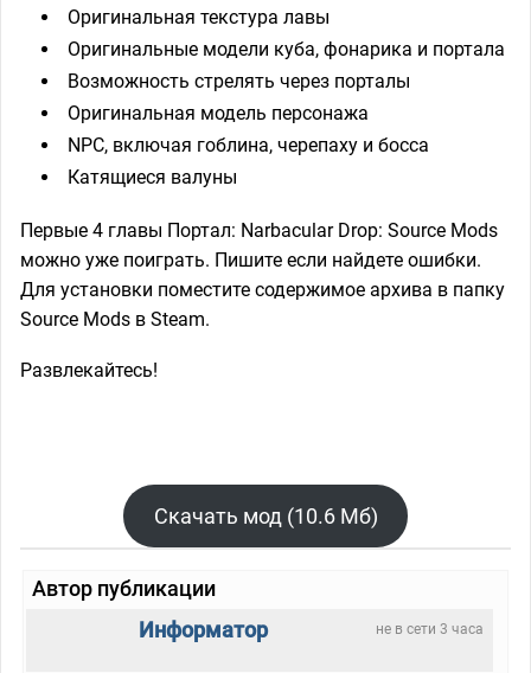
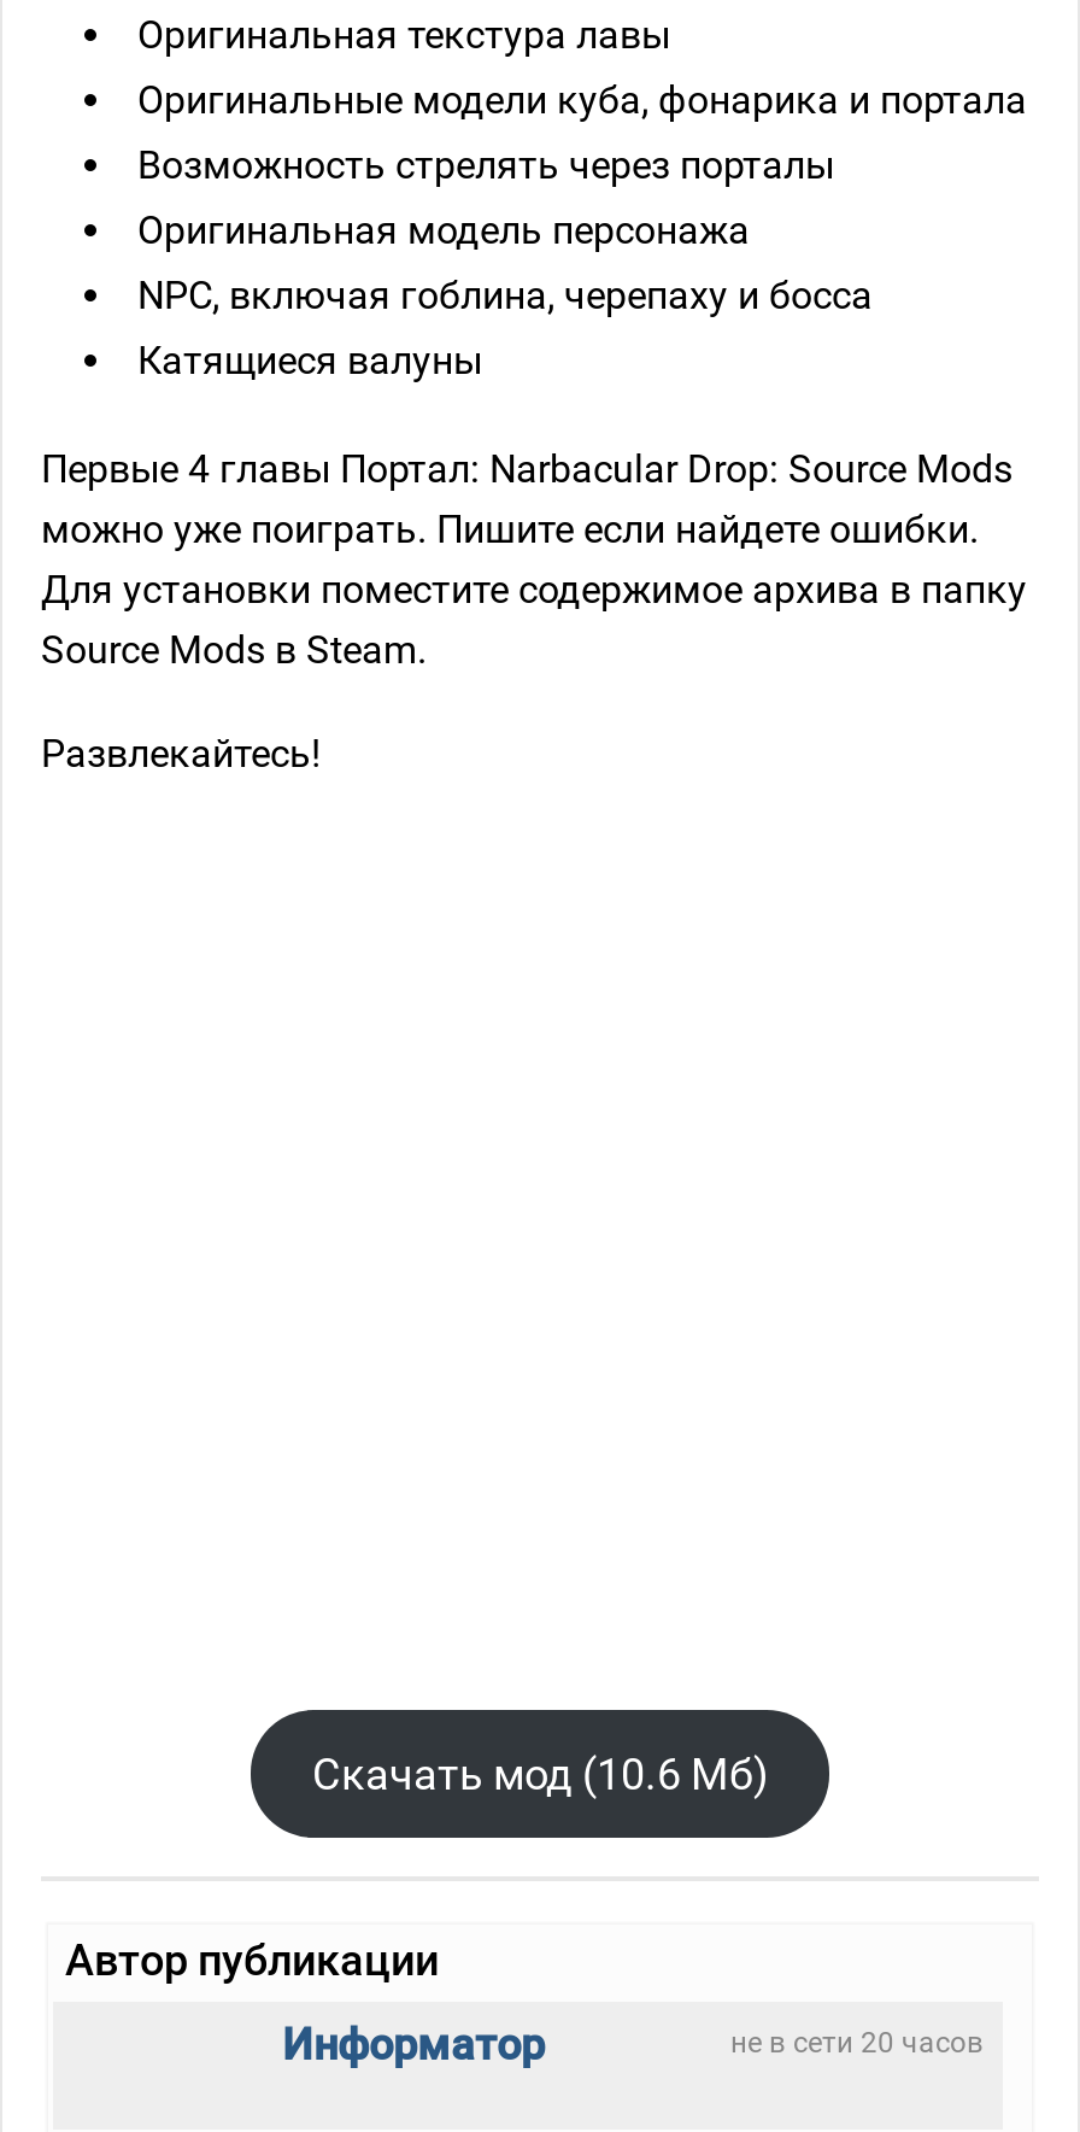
[376,621,484,637] не в сети 3 часа -> [730,2026,984,2059] не в сети 20 часов

